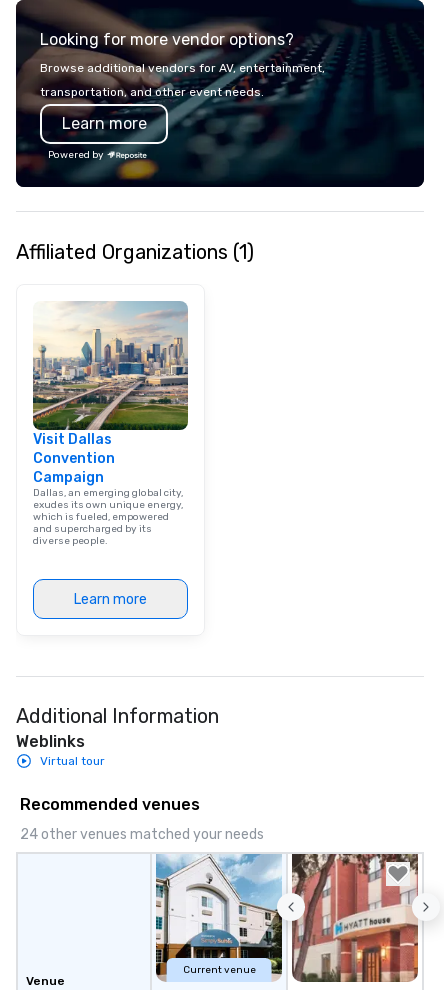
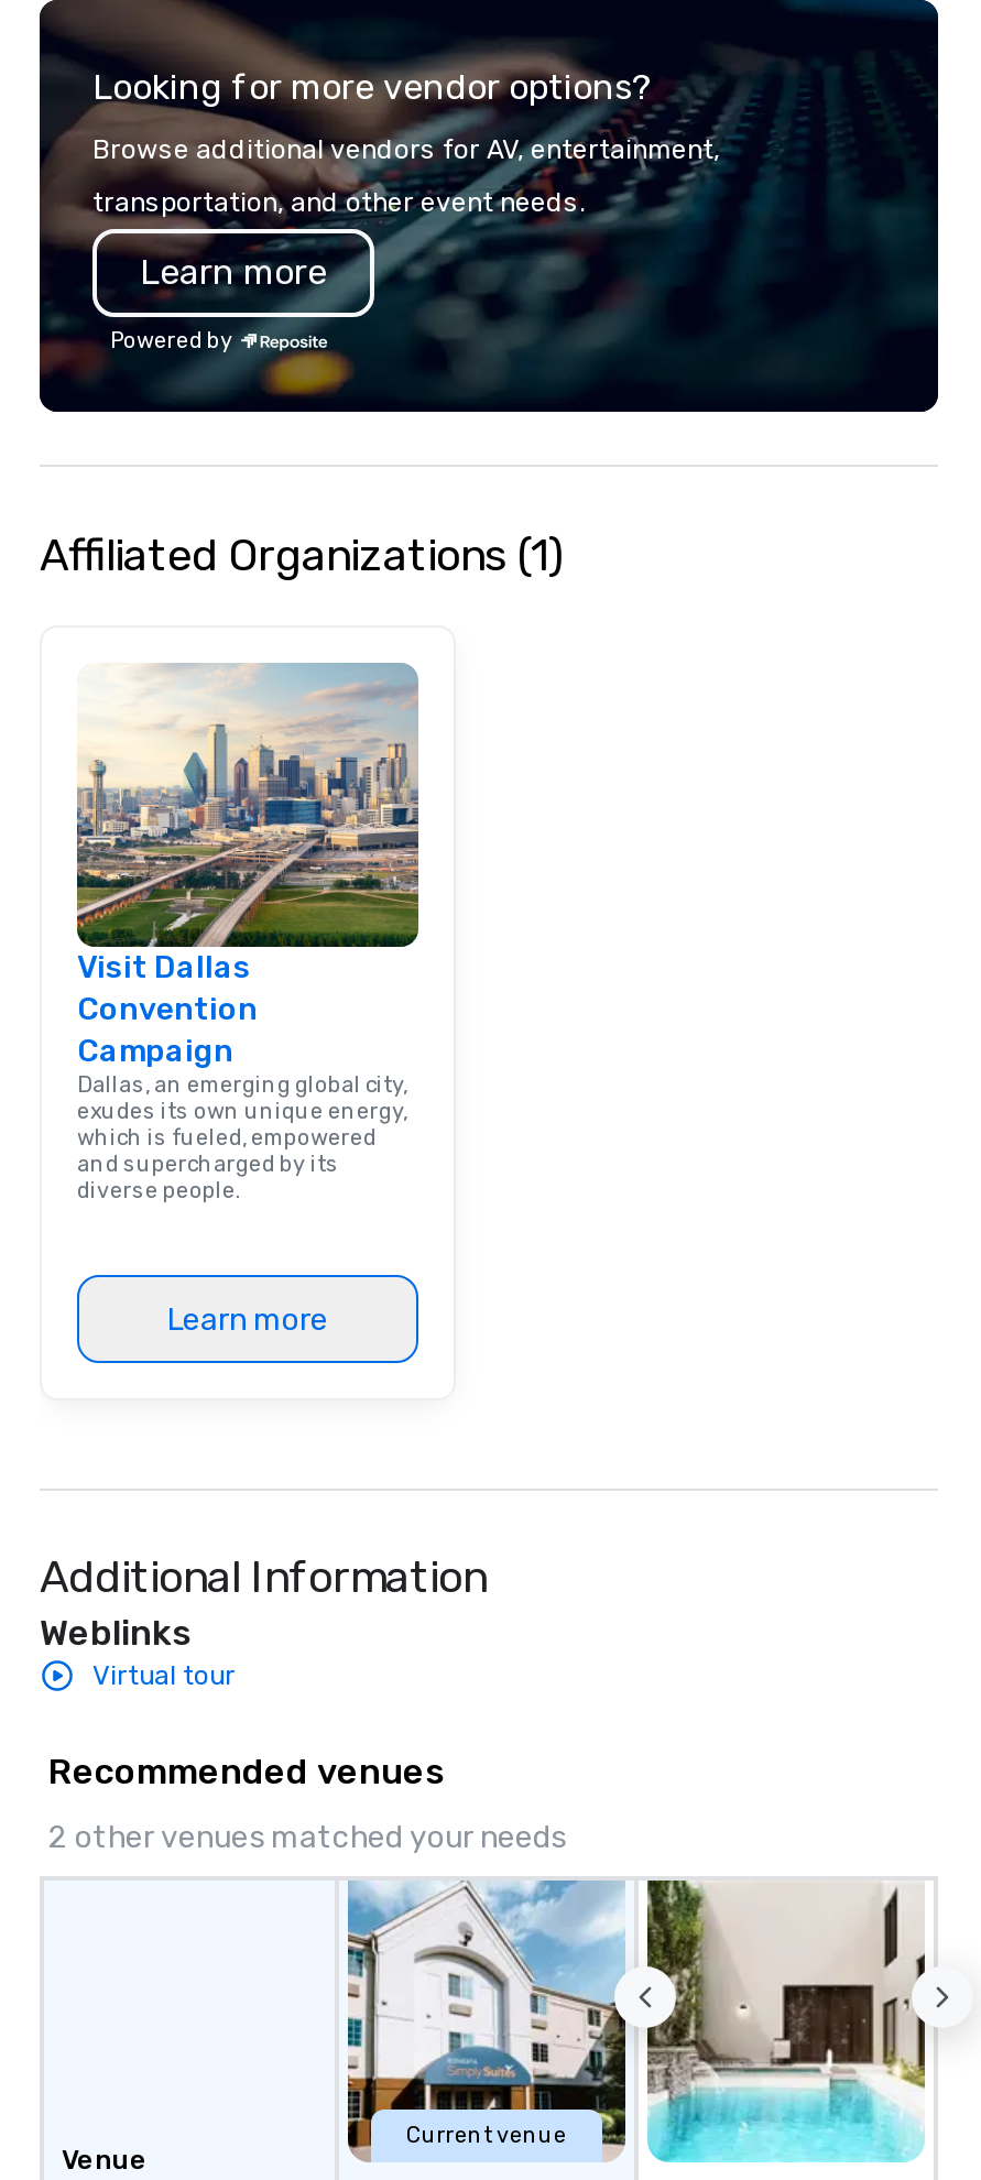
[20,826,264,843] 24 other venues matched your needs -> [48,1819,566,1856] 2 other venues matched your needs
[291,853,419,983] [image] -> [645,1881,927,2165] [image]

